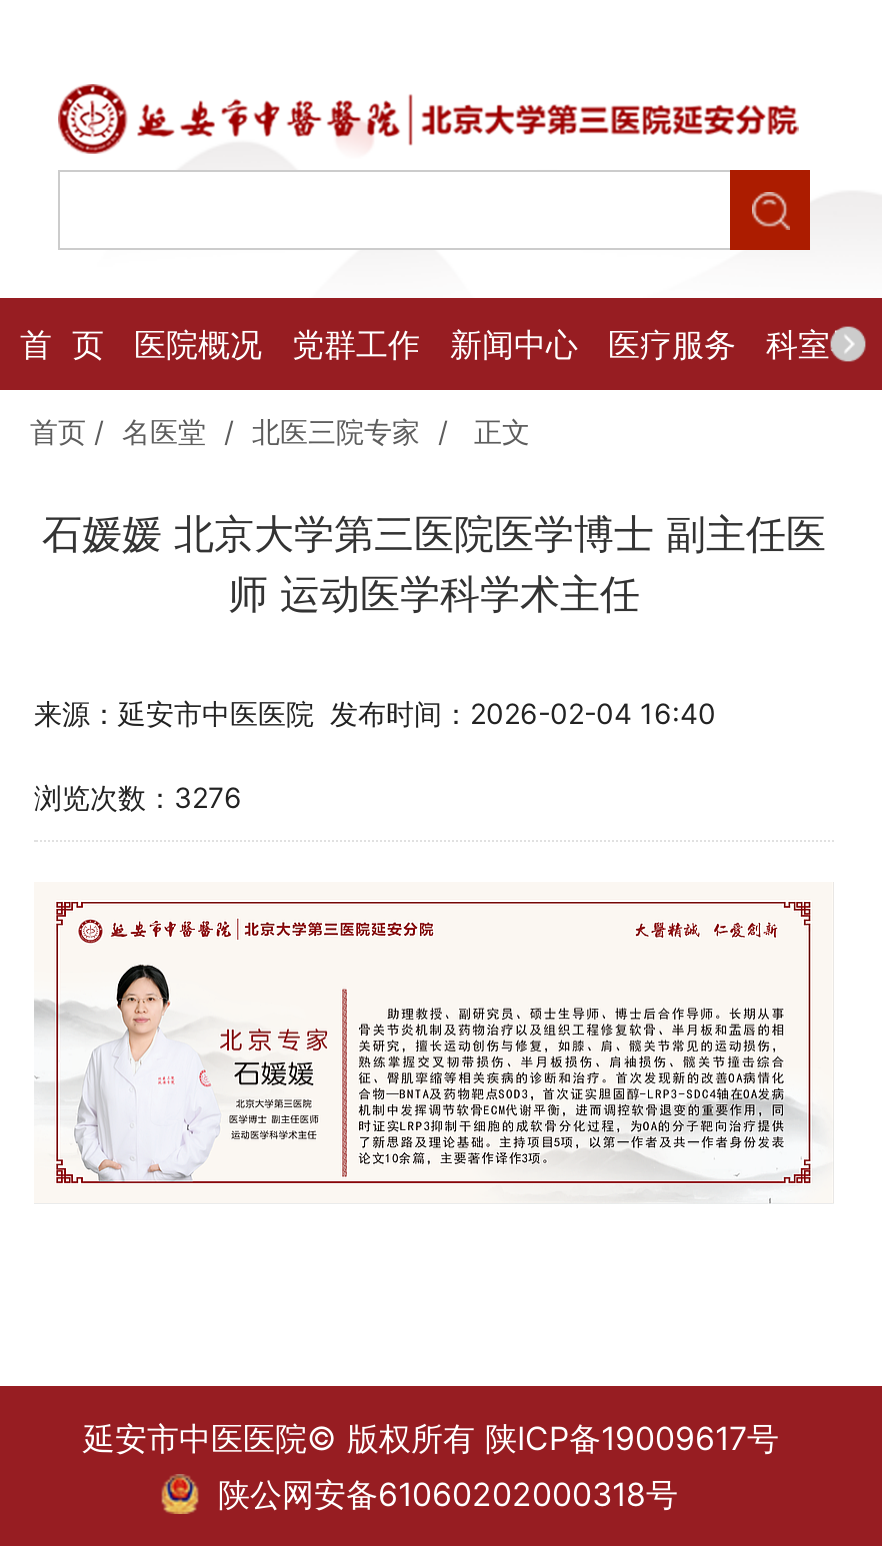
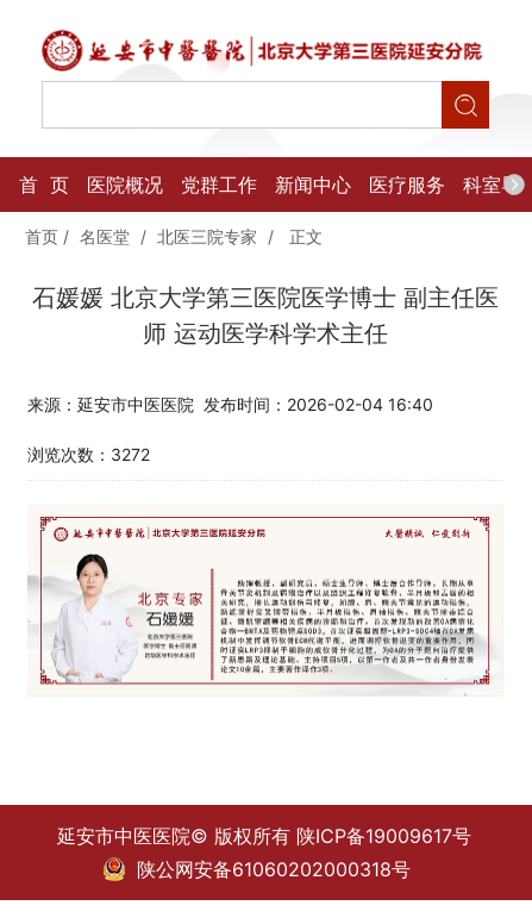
[34,780,242,814] 浏览次数：3276 -> [27,444,150,464] 浏览次数：3272

